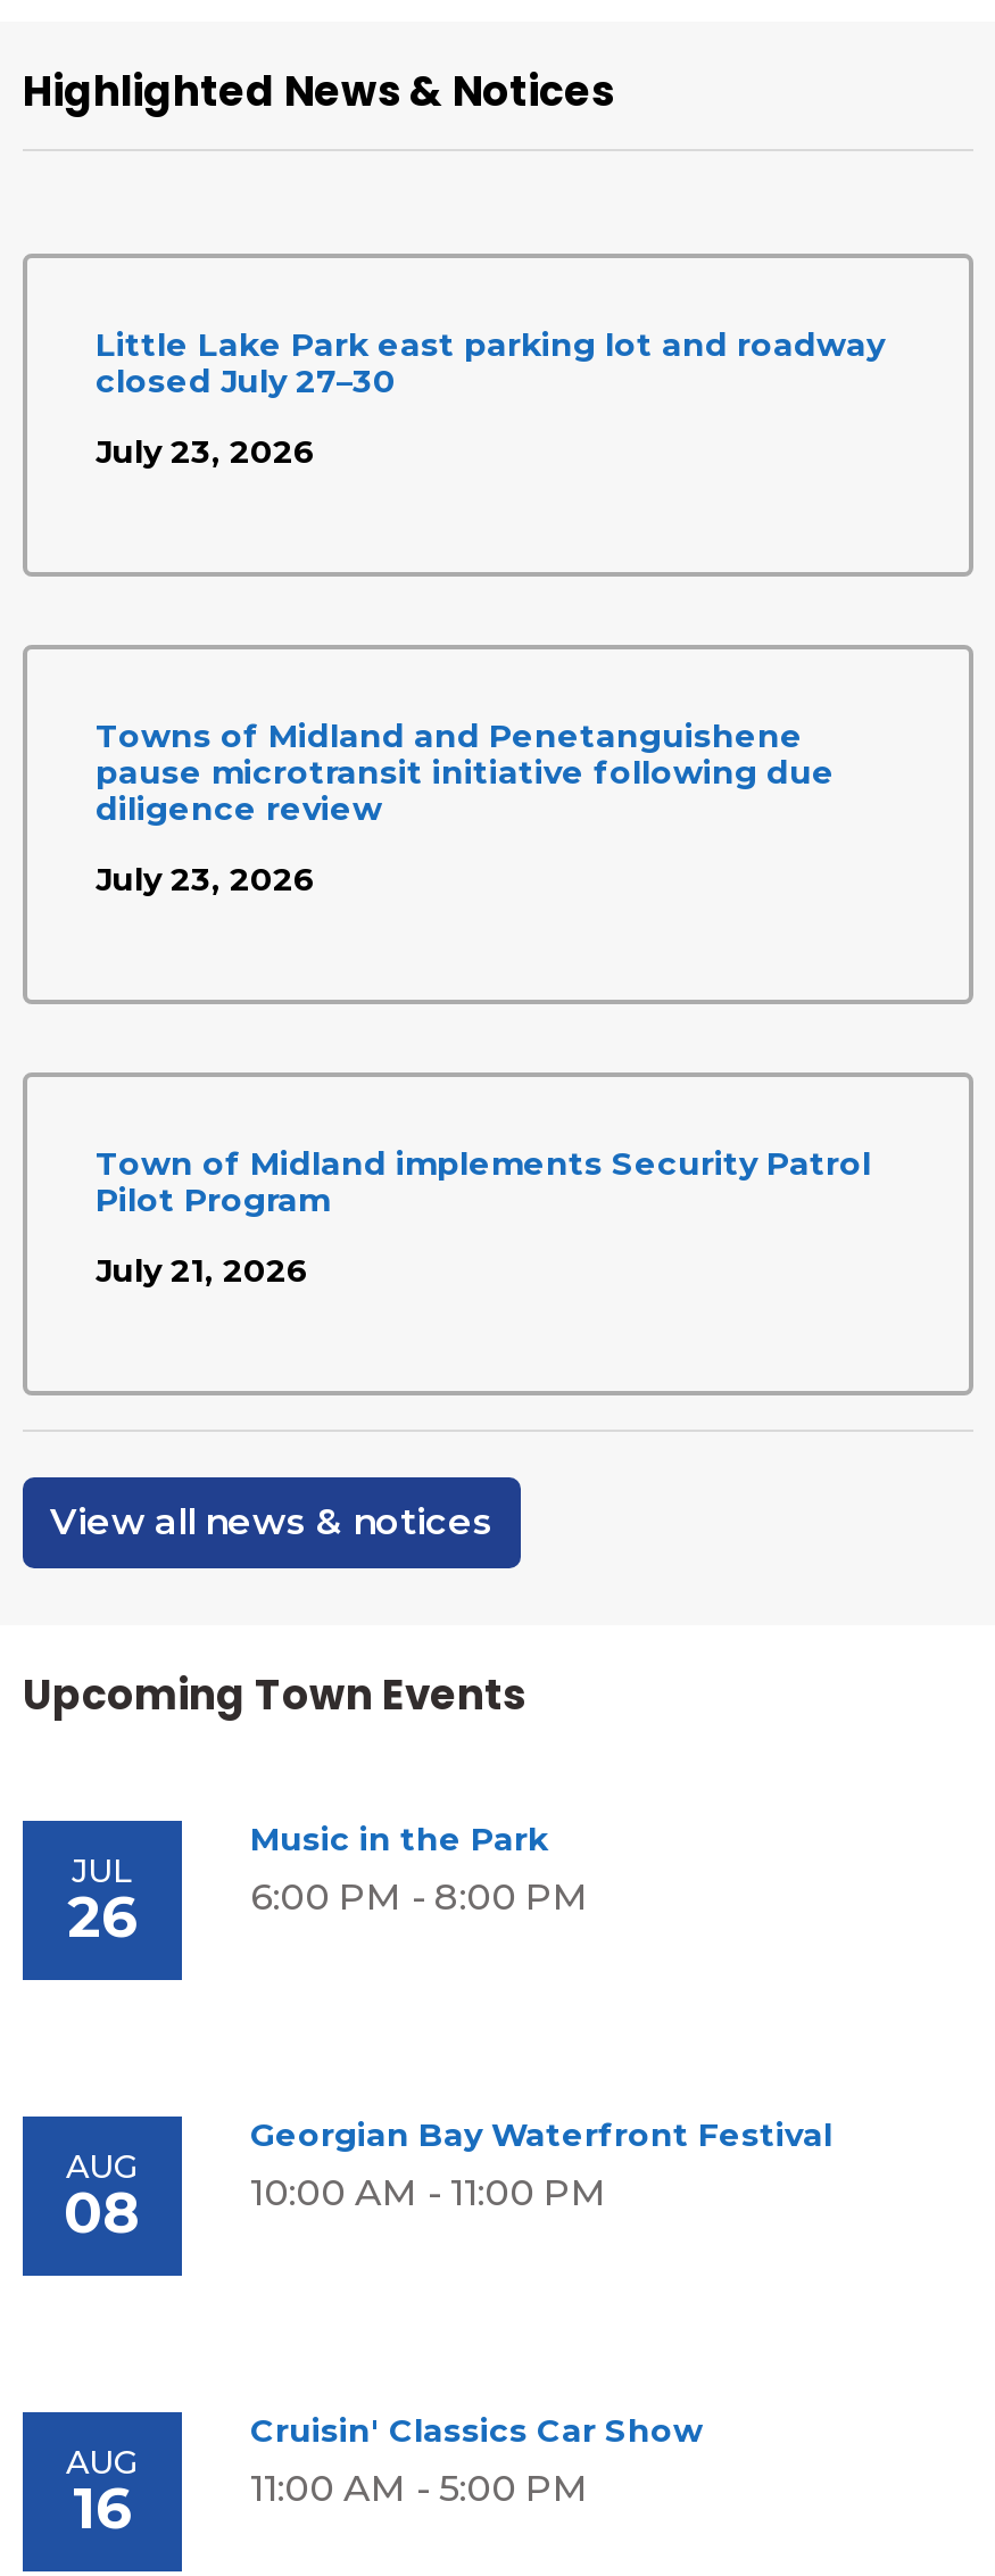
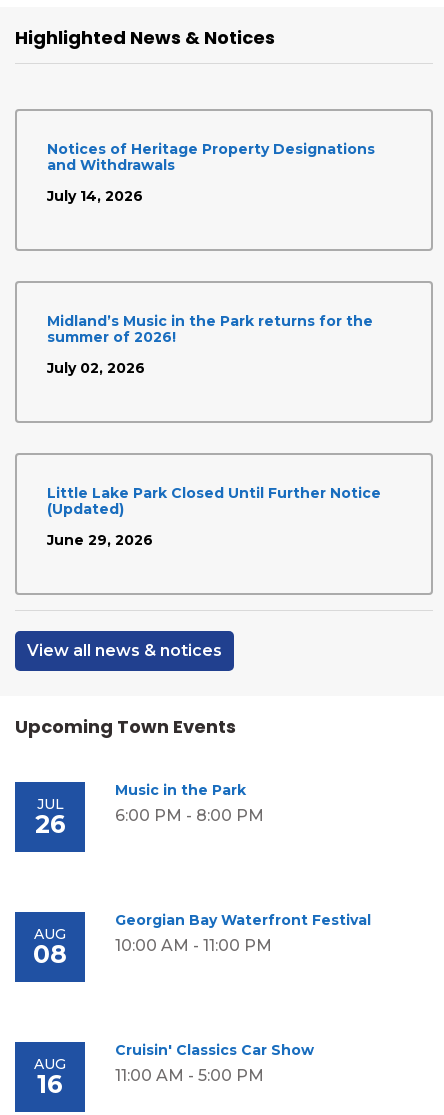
[96,324,885,401] Little Lake Park east parking lot and roadway | closed July 27–30 -> [47,140,375,174] Notices of Heritage Property Designations | and Withdrawals
[96,431,316,472] July 23, 2026 -> [47,187,143,205] July 14, 2026
[96,715,835,829] Towns of Midland and Penetanguishene | pause microtransit initiative following due | diligence review -> [47,312,373,346] Midland’s Music in the Park returns for the | summer of 2026!
[96,859,316,900] July 23, 2026 -> [47,359,145,377] July 02, 2026
[96,1143,871,1220] Town of Midland implements Security Patrol | Pilot Program -> [47,484,381,518] Little Lake Park Closed Until Further Notice | (Updated)
[96,1250,309,1291] July 21, 2026 -> [47,531,153,549] June 29, 2026

